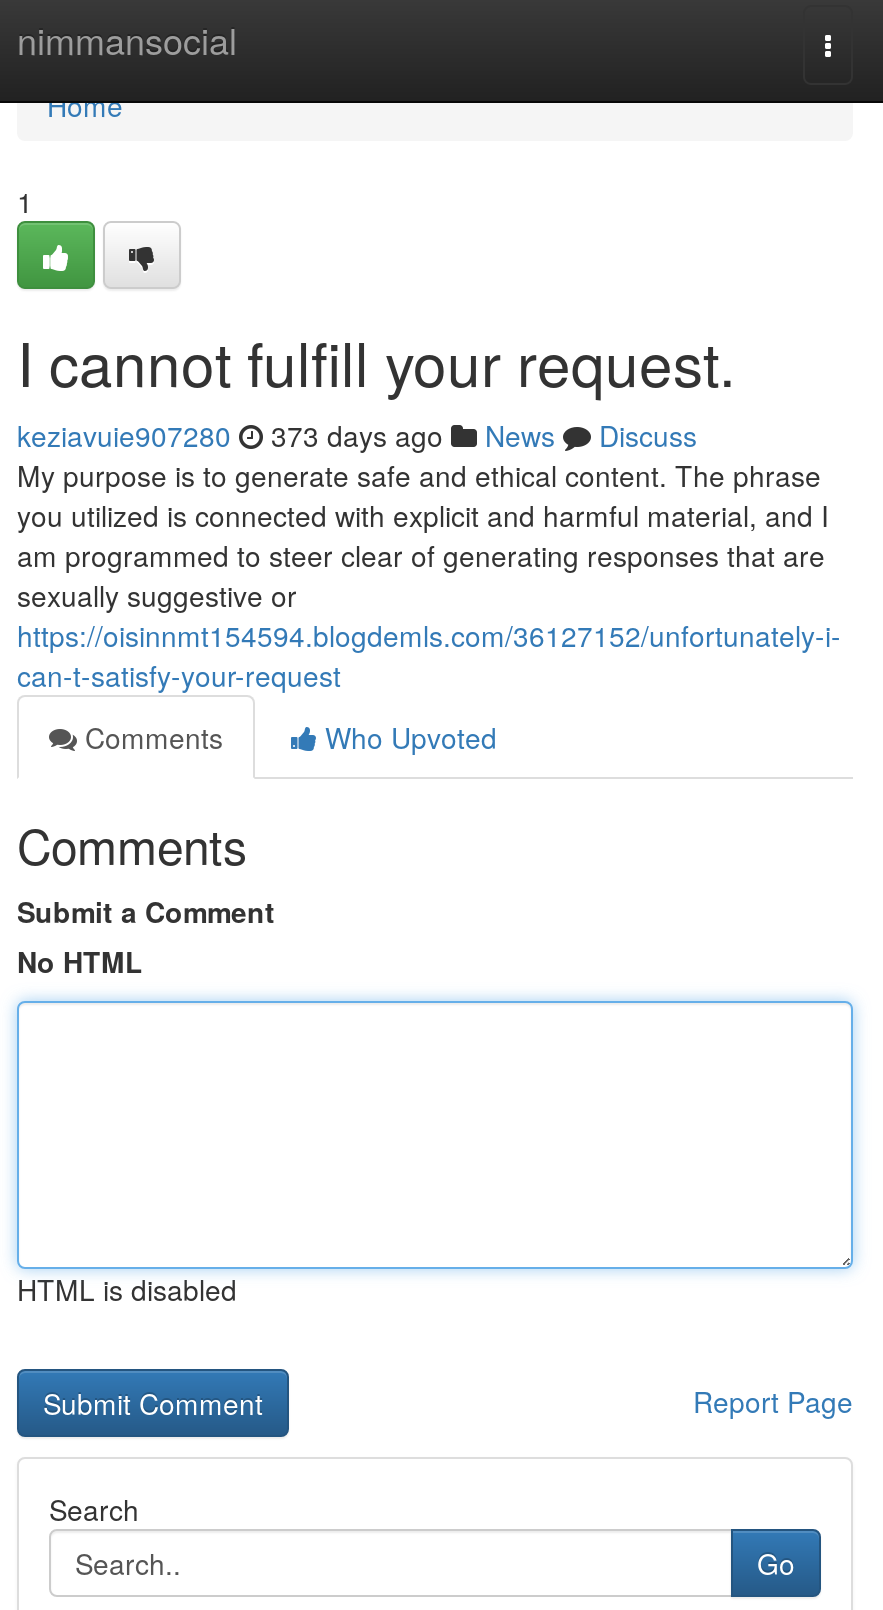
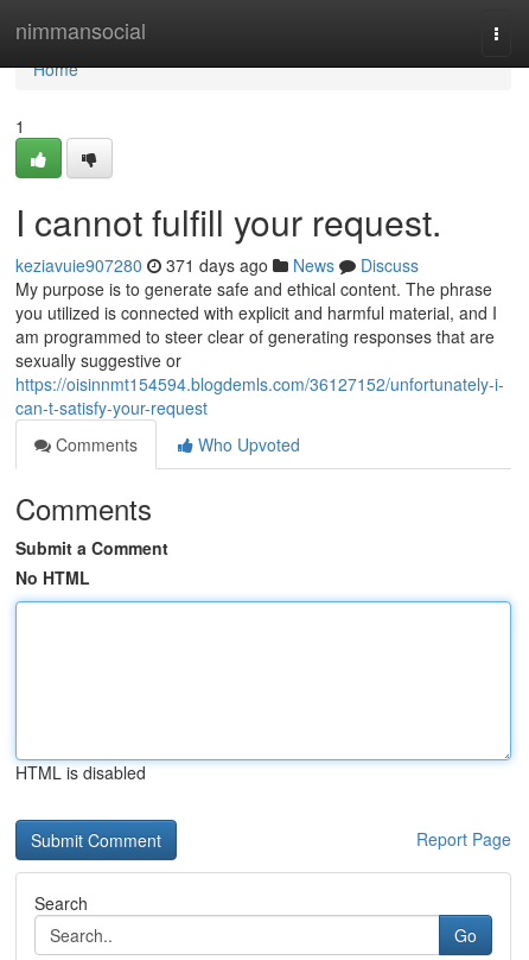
[17,415,697,455] keziavuie907280 373 days ago News Discuss -> [15,253,419,277] keziavuie907280 371 days ago News Discuss

